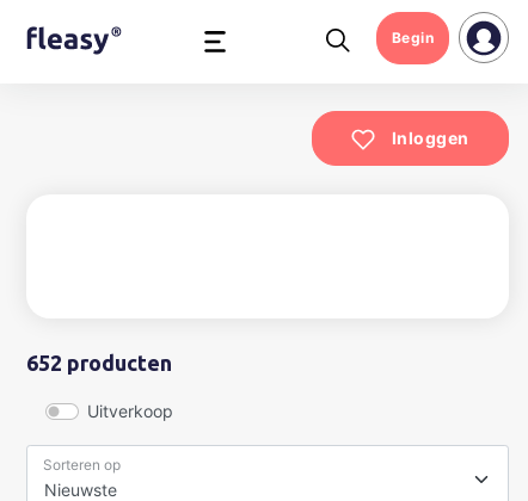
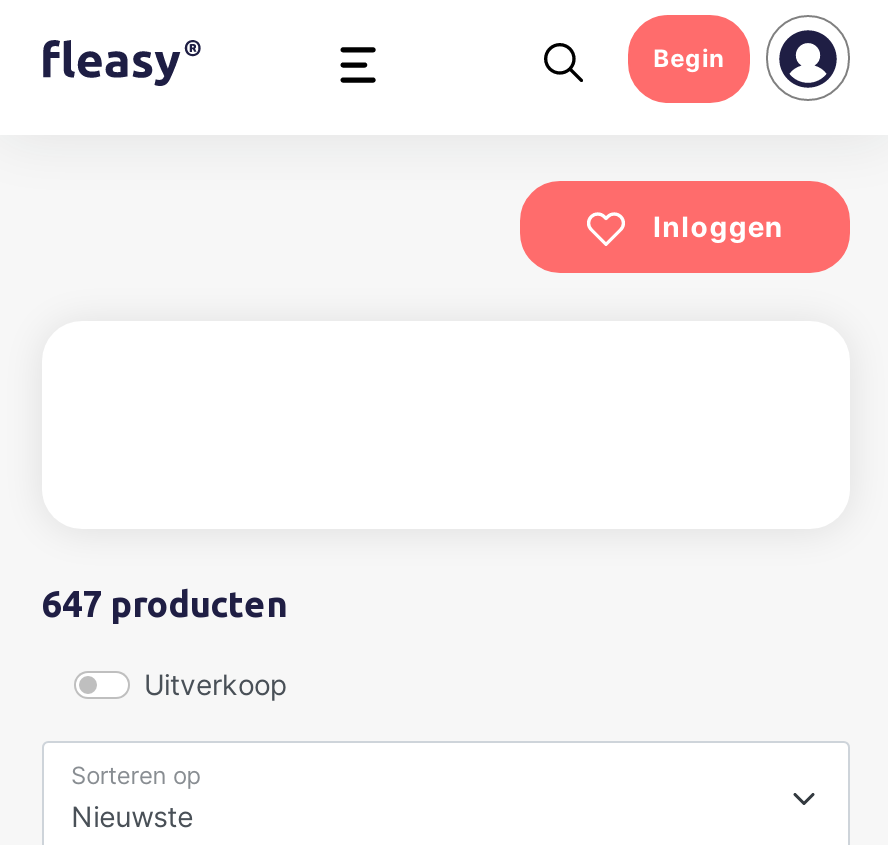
[26,351,172,375] 652 producten -> [42,583,286,623] 647 producten

